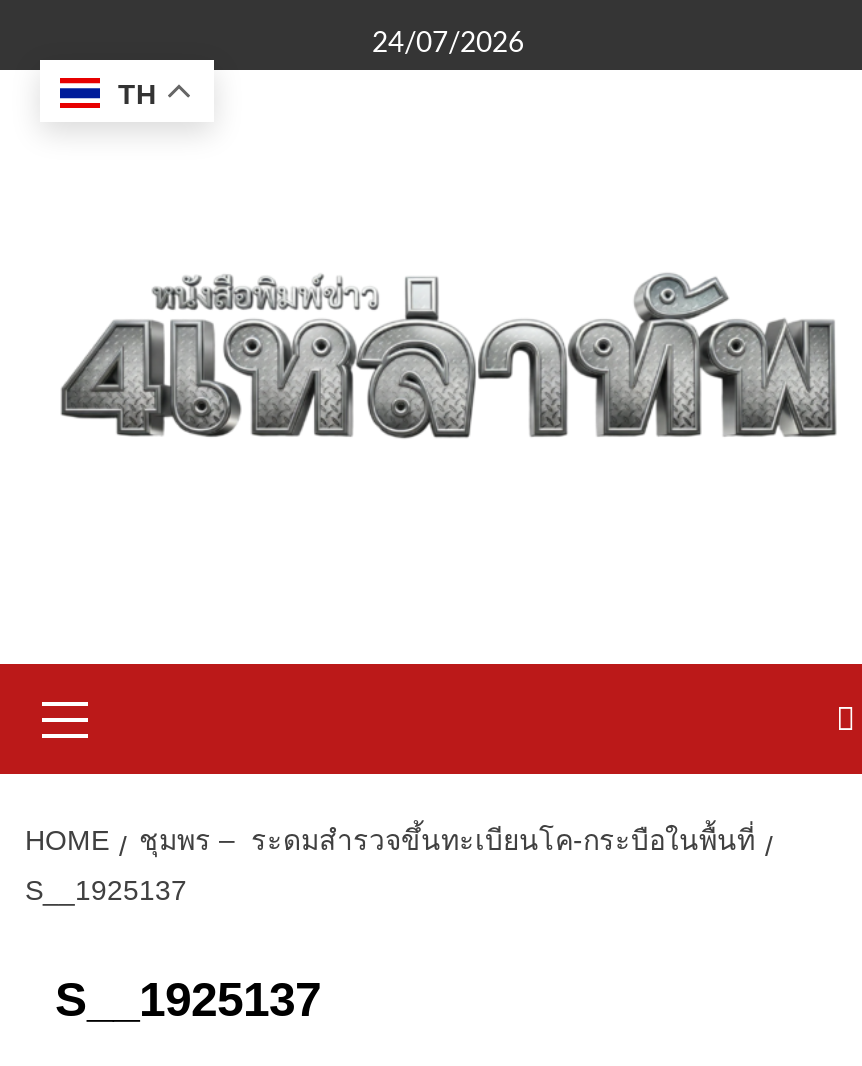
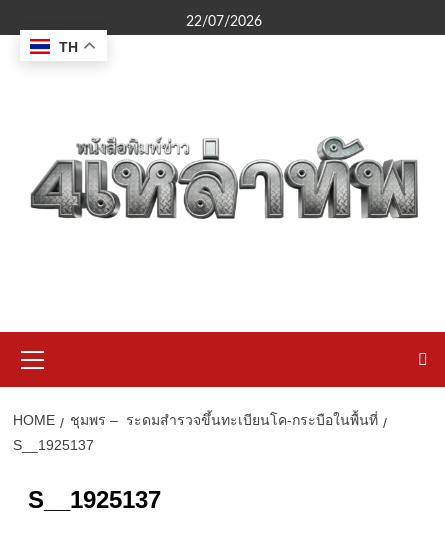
[372,30,524,58] 24/07/2026 -> [186,15,262,29] 22/07/2026

